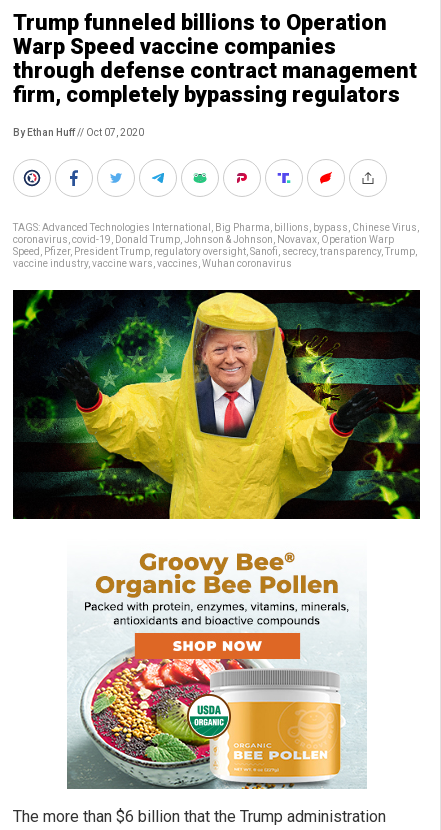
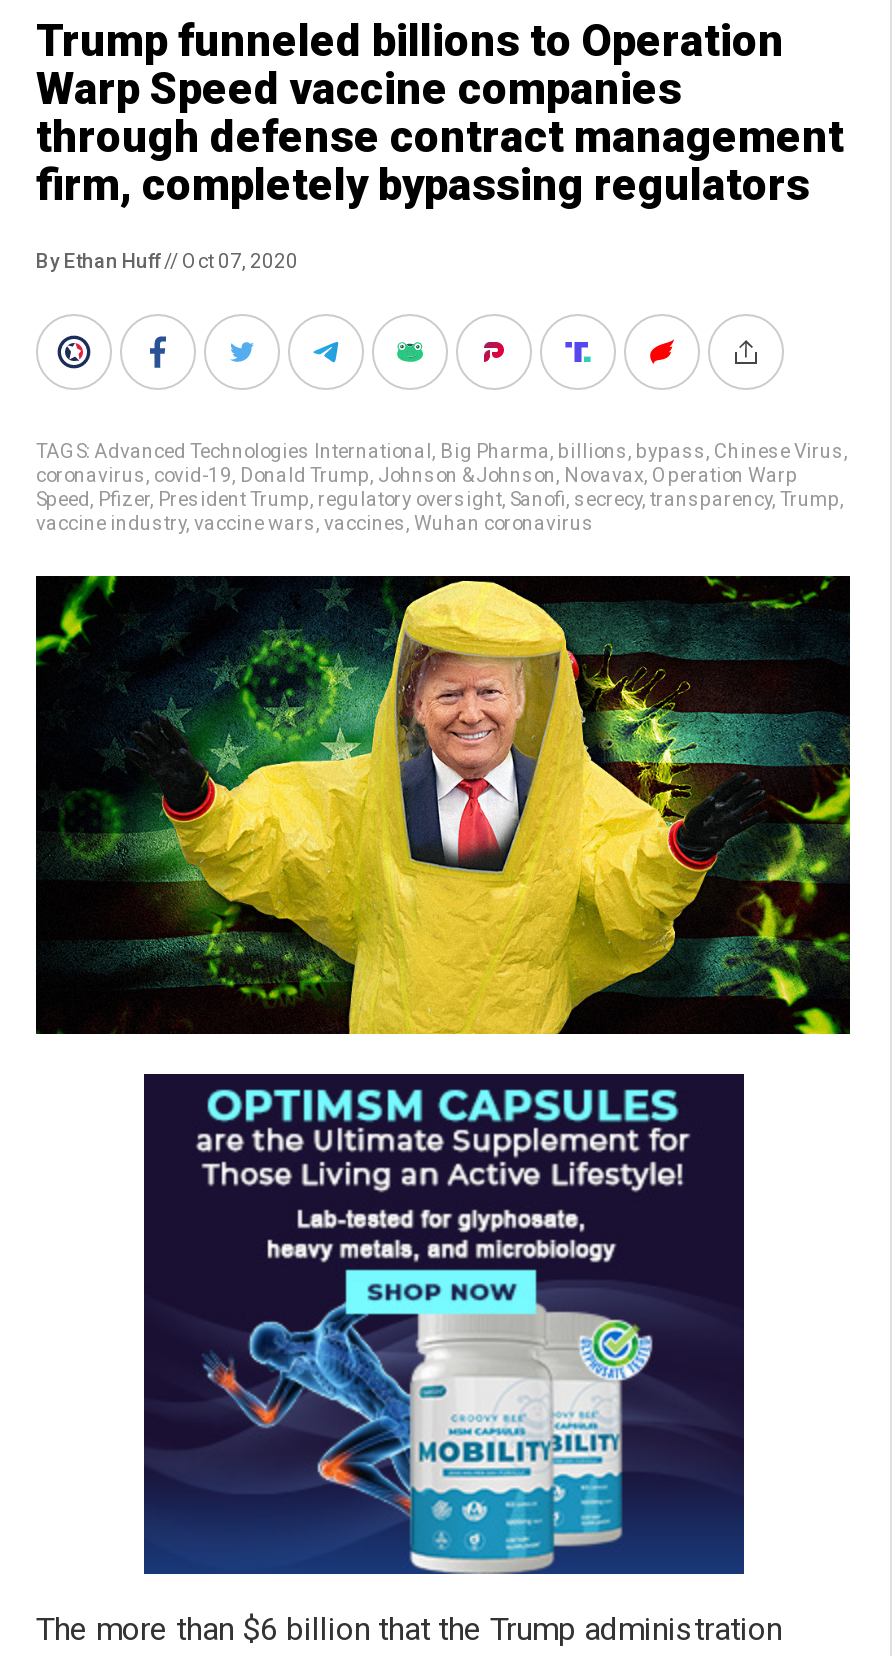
[67,539,367,790] [image] -> [142,1072,746,1576] [image]

